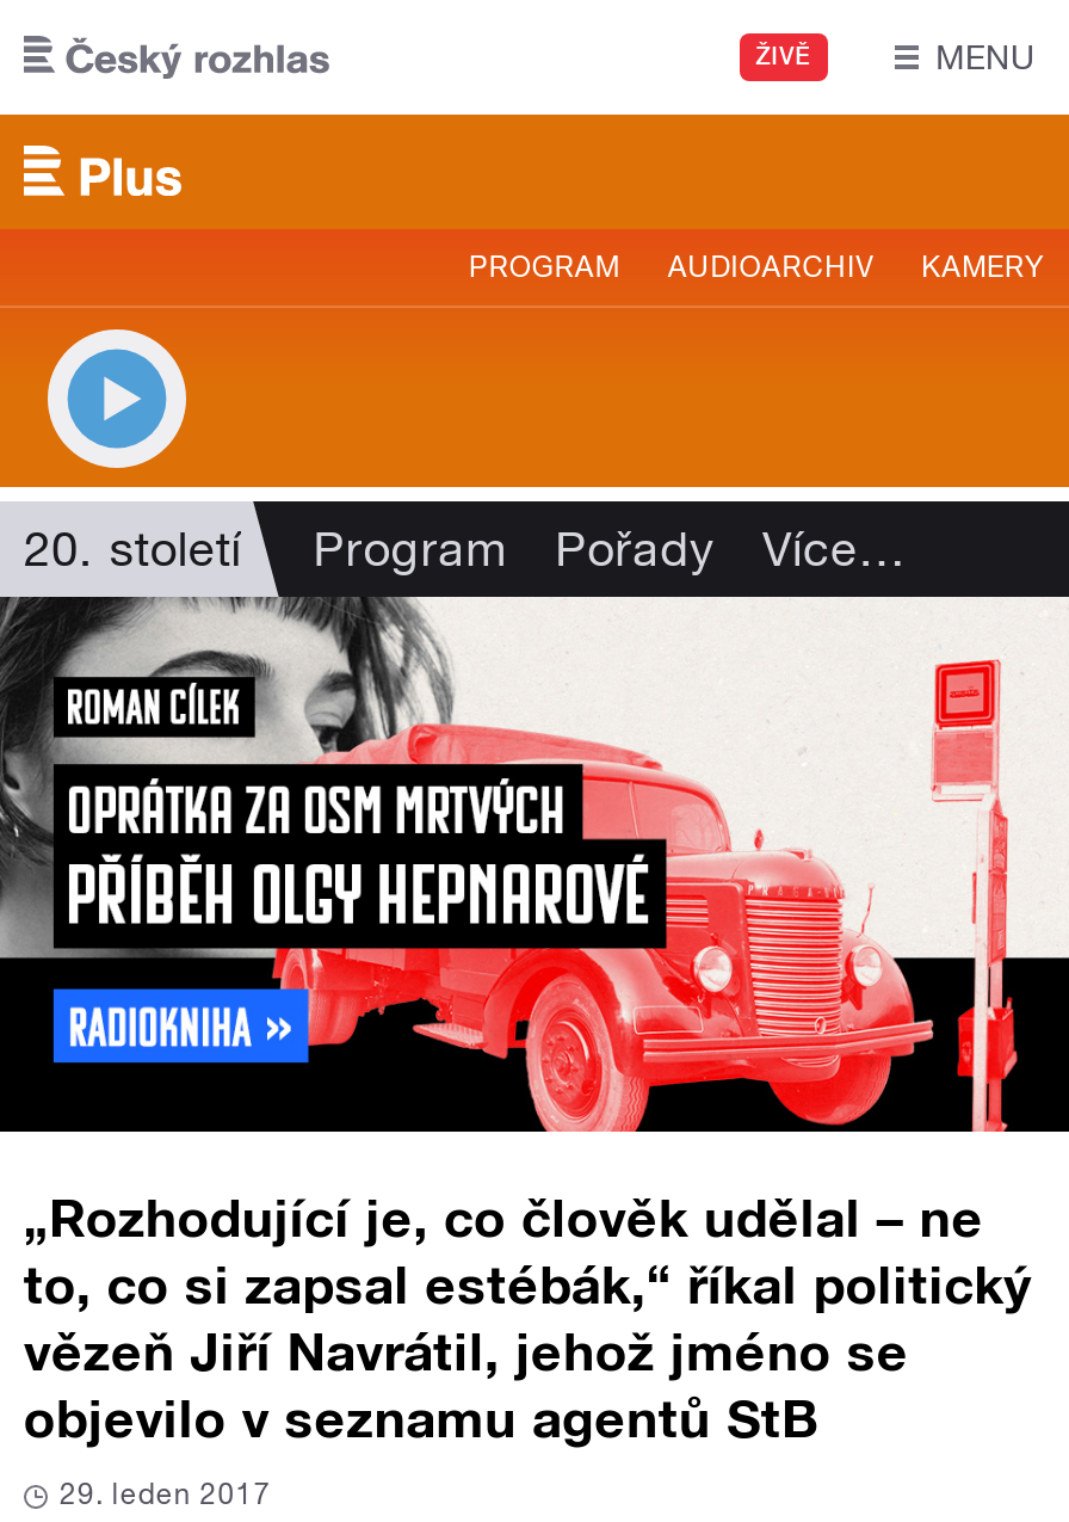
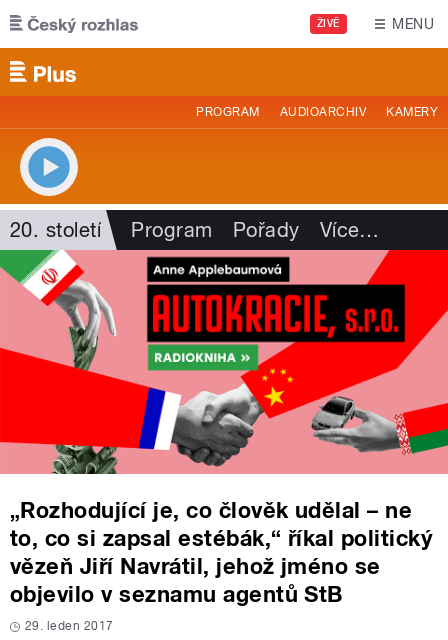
[7,594,1062,1134] [image] -> [3,249,445,475] [image]

